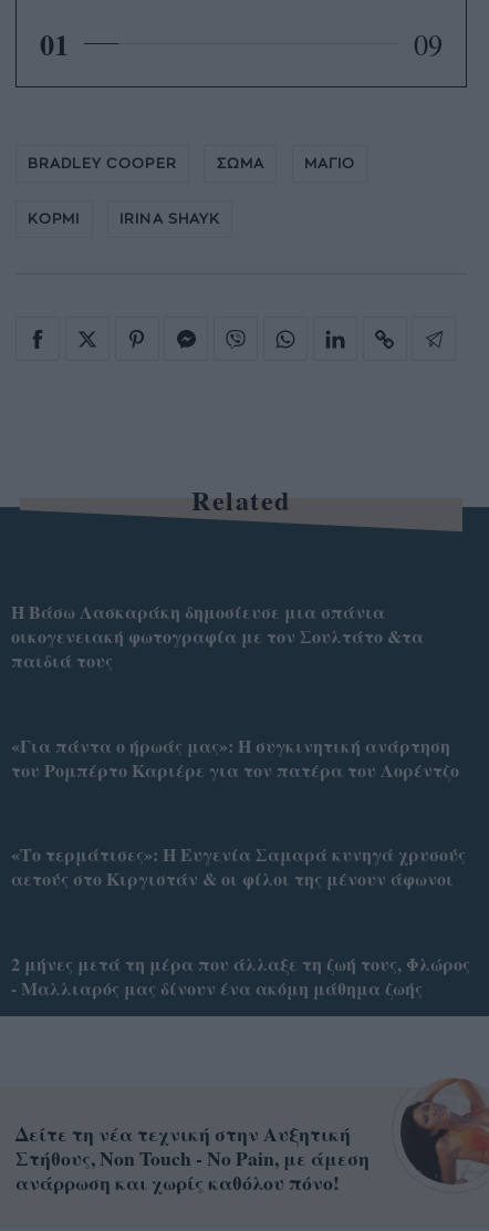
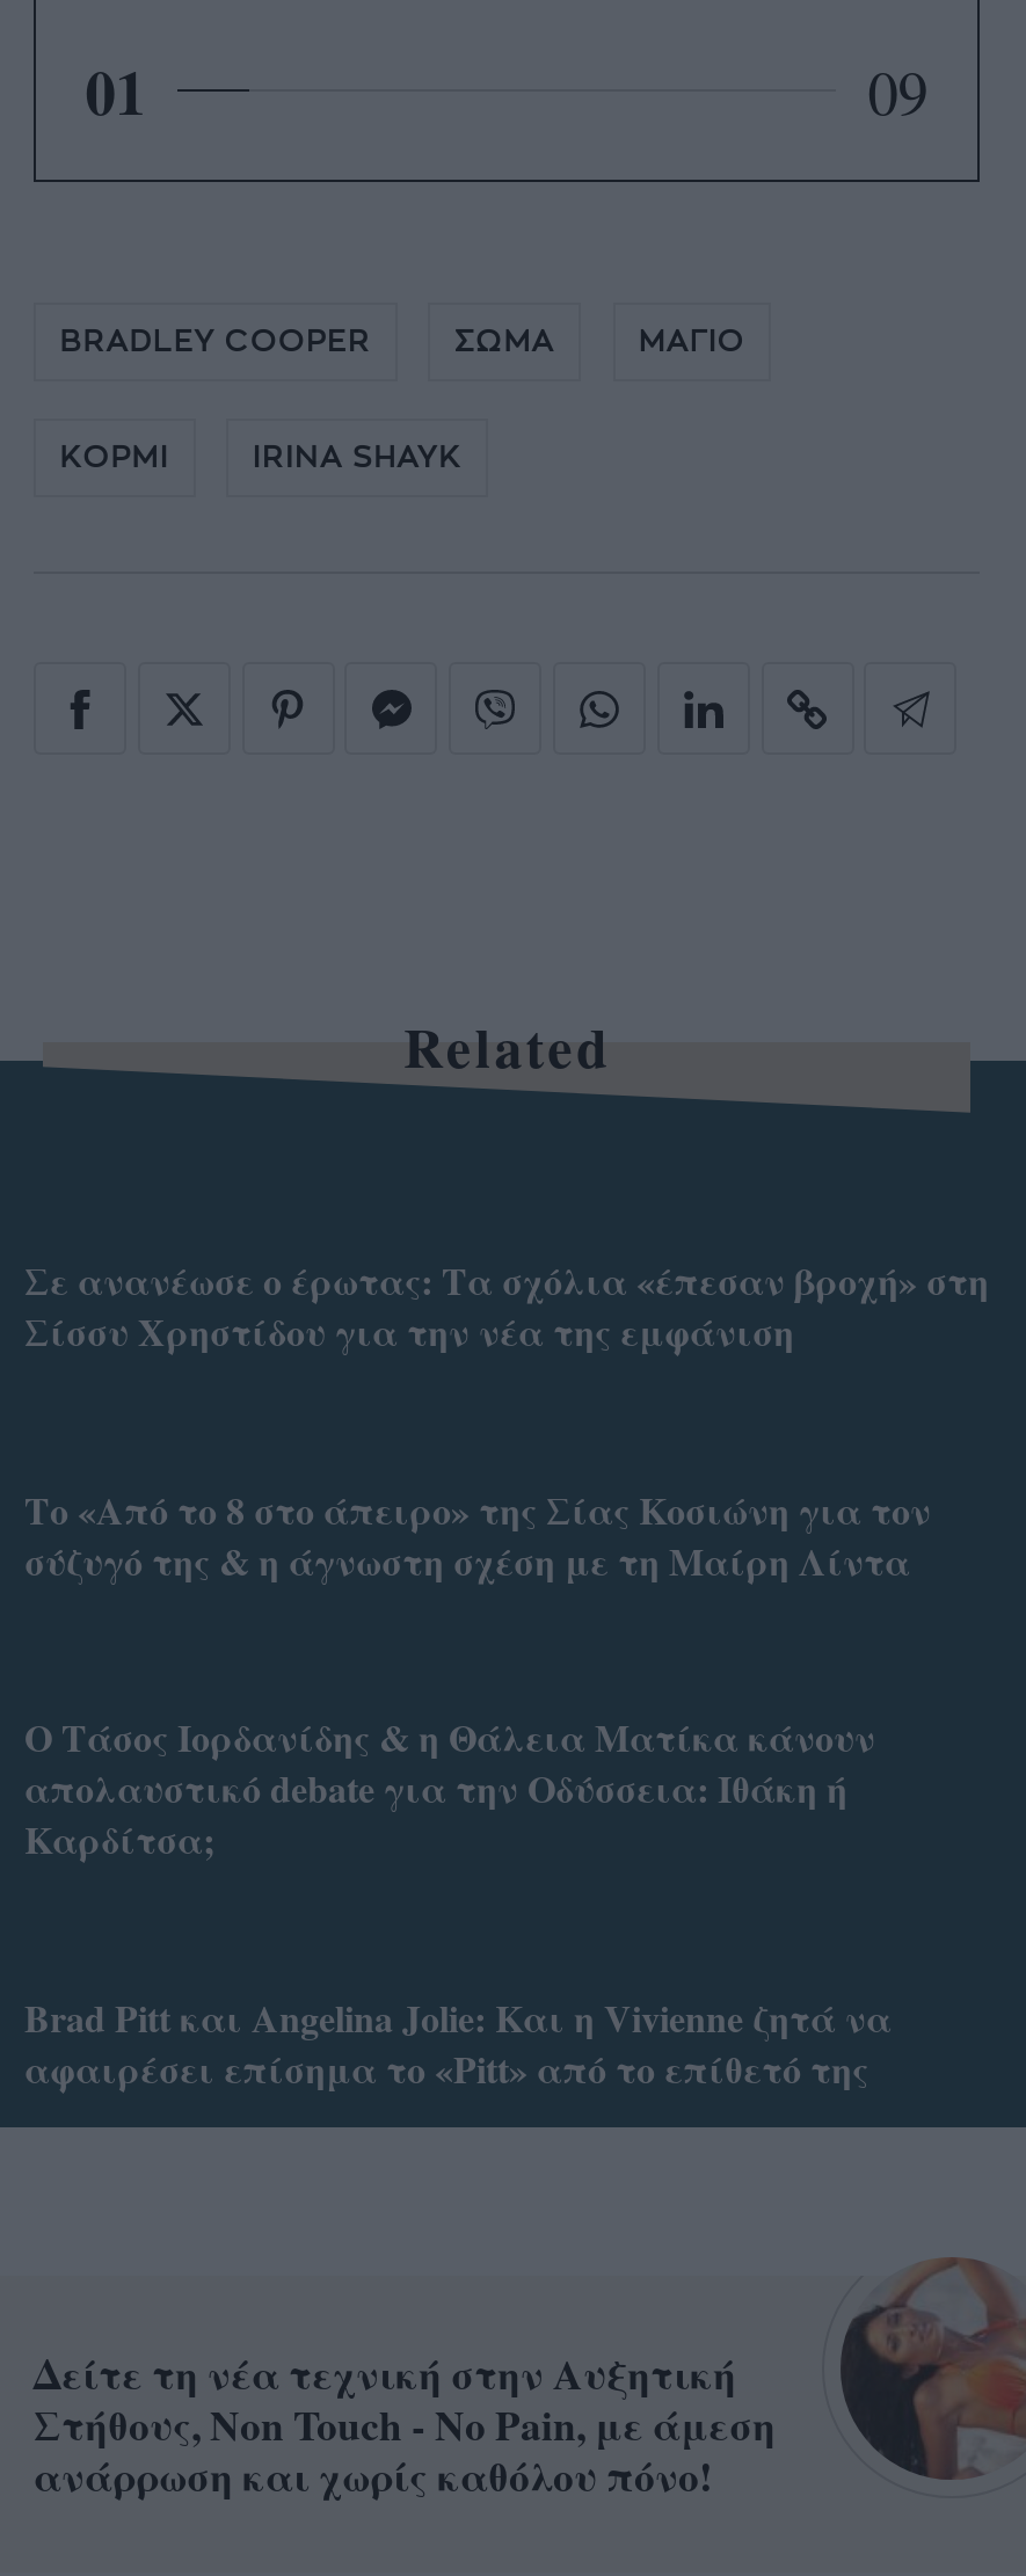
[11,599,424,674] Η Βάσω Λασκαράκη δημοσίευσε μια σπάνια | οικογενειακή φωτογραφία με τον Σουλτάτο &τα | παιδιά τους -> [24,1254,989,1358] Σε ανανέωσε ο έρωτας: Τα σχόλια «έπεσαν βροχή» στη | Σίσσυ Χρηστίδου για την νέα της εμφάνιση
[11,733,459,782] «Για πάντα ο ήρωάς μας»: Η συγκινητική ανάρτηση | του Ρομπέρτο Καριέρε για τον πατέρα του Λορέντζο -> [24,1482,931,1587] Το «Από το 8 στο άπειρο» της Σίας Κοσιώνη για τον | σύζυγό της & η άγνωστη σχέση με τη Μαίρη Λίντα
[11,842,466,891] «Το τερμάτισες»: Η Ευγενία Σαμαρά κυνηγά χρυσούς | αετούς στο Κιργιστάν & οι φίλοι της μένουν άφωνοι -> [24,1710,875,1866] Ο Τάσος Ιορδανίδης & η Θάλεια Ματίκα κάνουν | απολαυστικό debate για την Οδύσσεια: Ιθάκη ή | Καρδίτσα;
[11,950,470,1000] 2 μήνες μετά τη μέρα που άλλαξε τη ζωή τους, Φλώρος | - Μαλλιαρός μας δίνουν ένα ακόμη μάθημα ζωής -> [24,1989,892,2094] Brad Pitt και Angelina Jolie: Και η Vivienne ζητά να | αφαιρέσει επίσημα το «Pitt» από το επίθετό της

